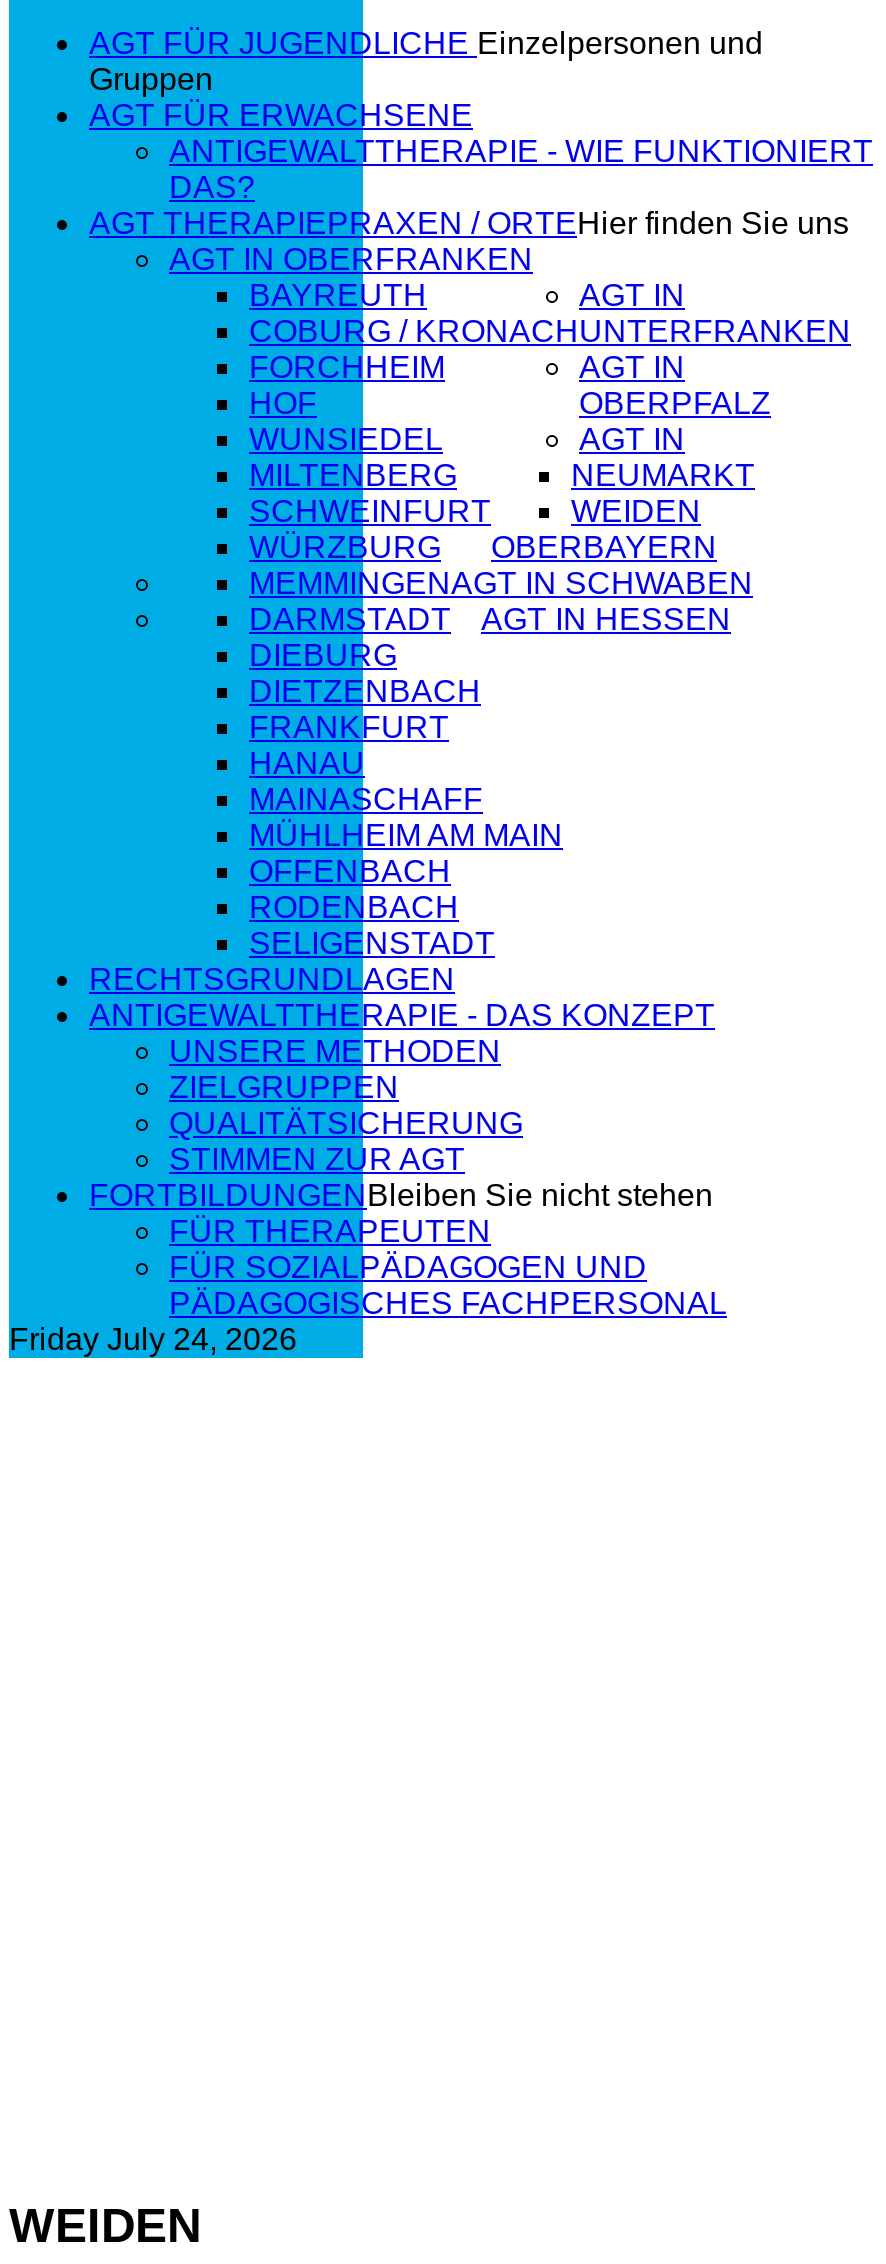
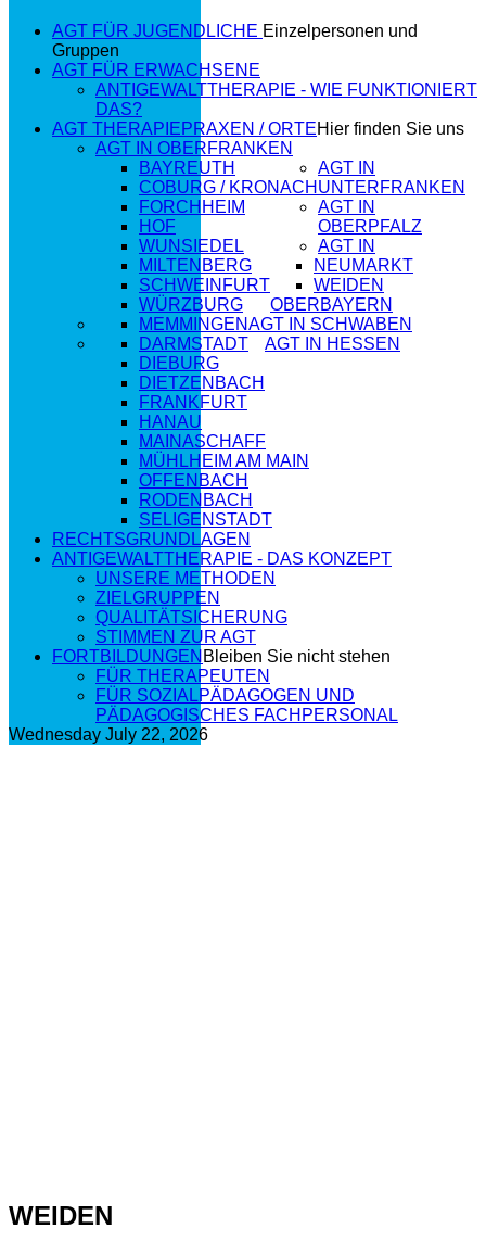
[9,1322,297,1356] Friday July 24, 2026 -> [9,725,208,744] Wednesday July 22, 2026

